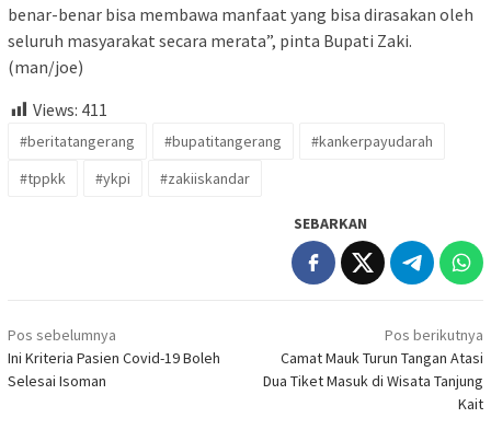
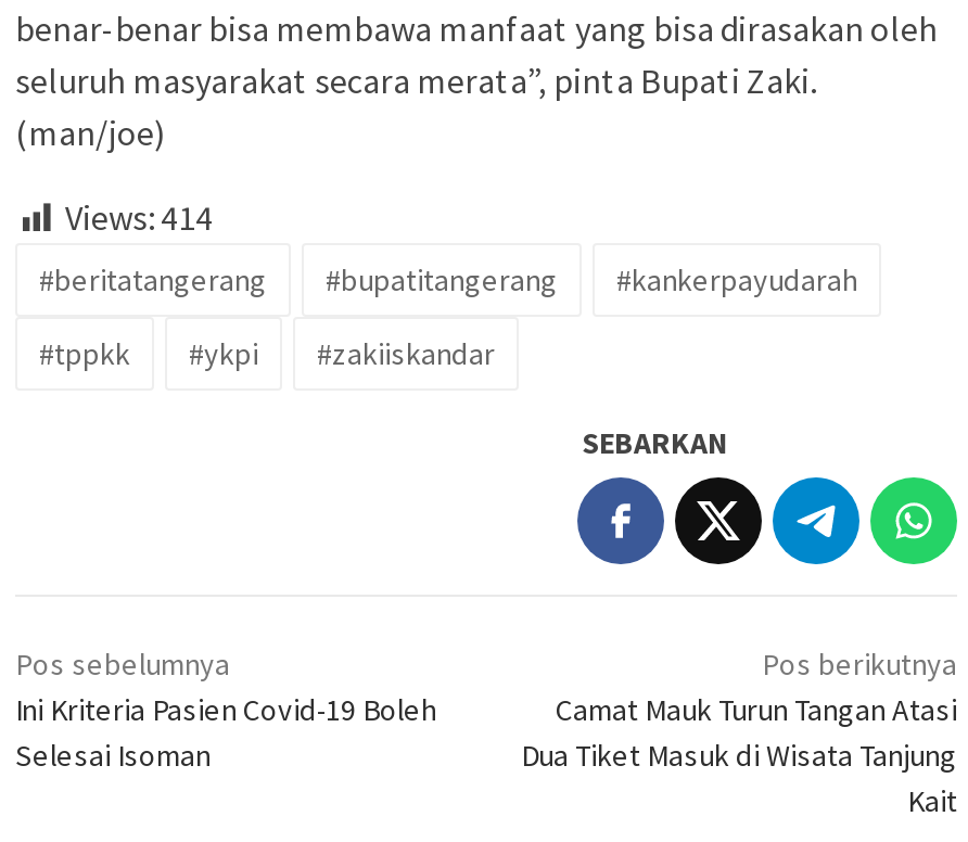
[33,98,107,120] Views: 411 -> [65,195,213,238] Views: 414

